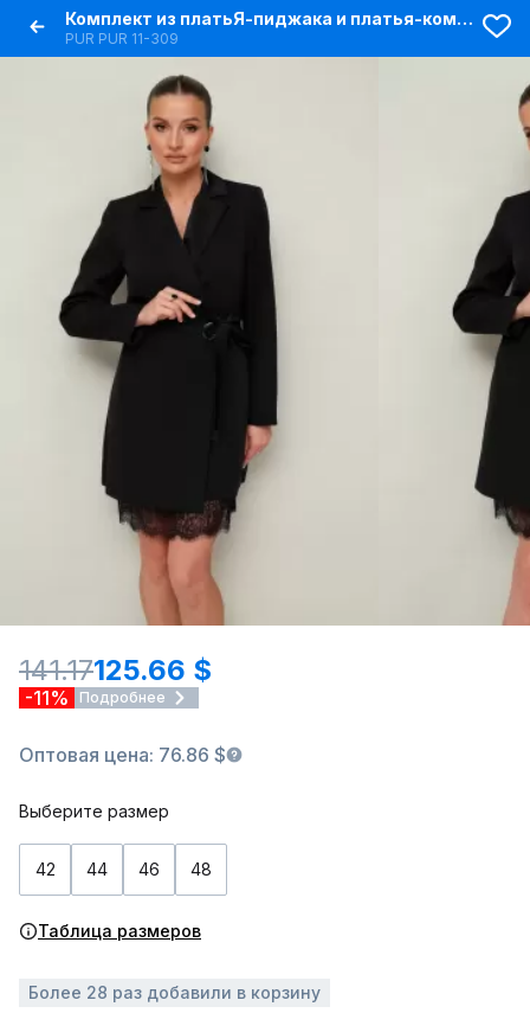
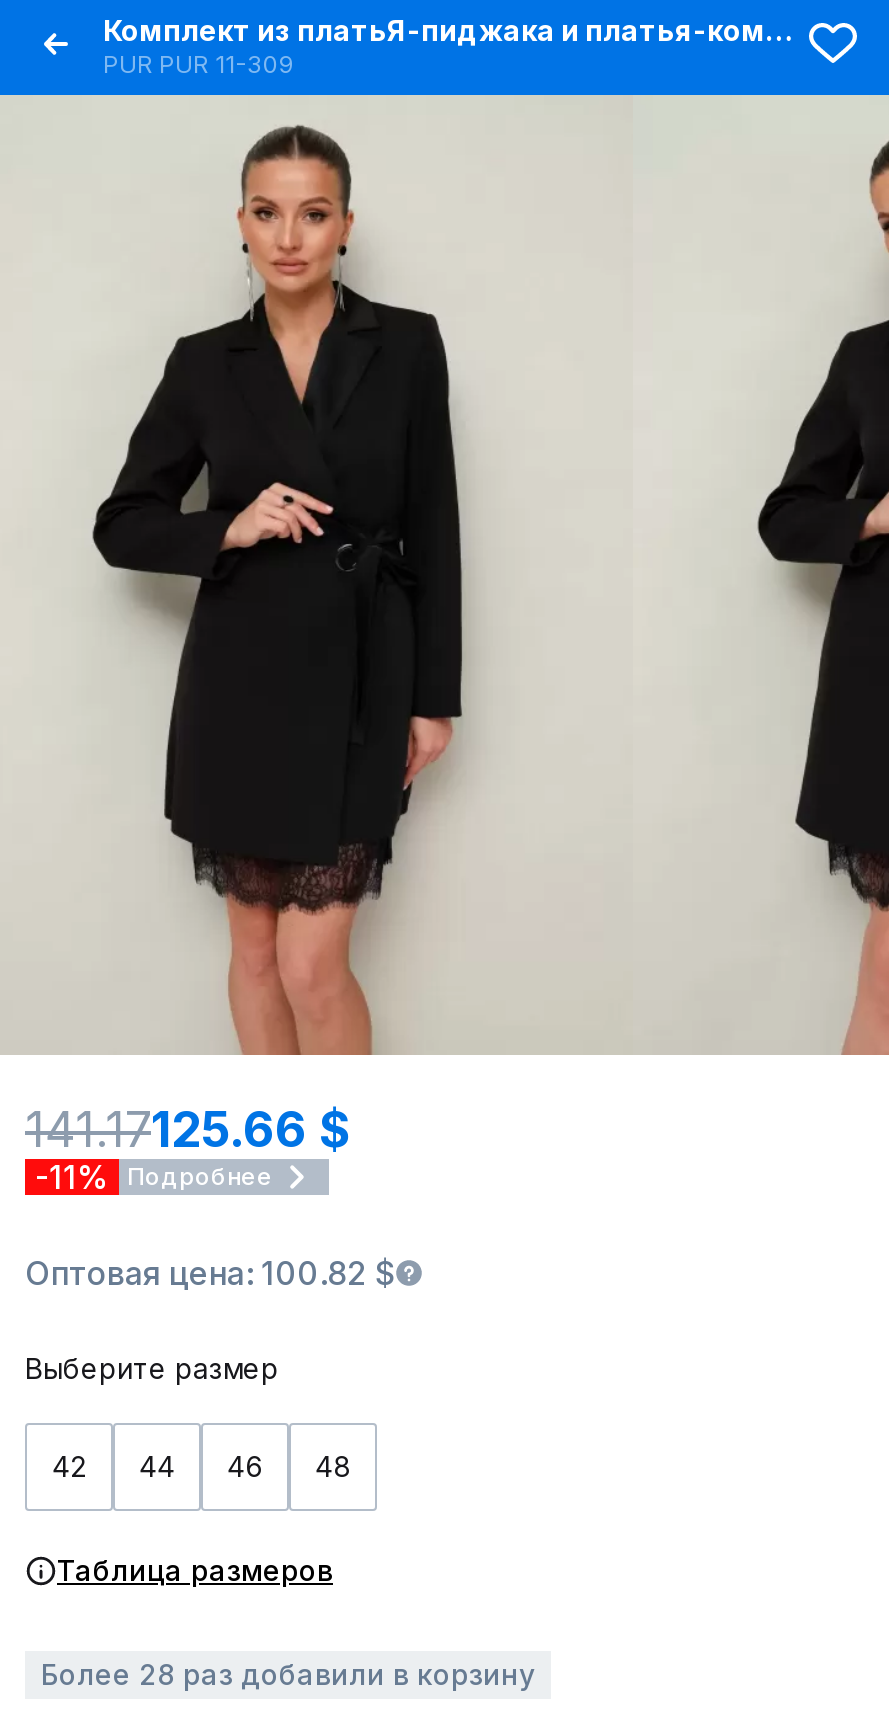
[19,743,226,767] Оптовая цена: 76.86 $ -> [25,1253,395,1293] Оптовая цена: 100.82 $

